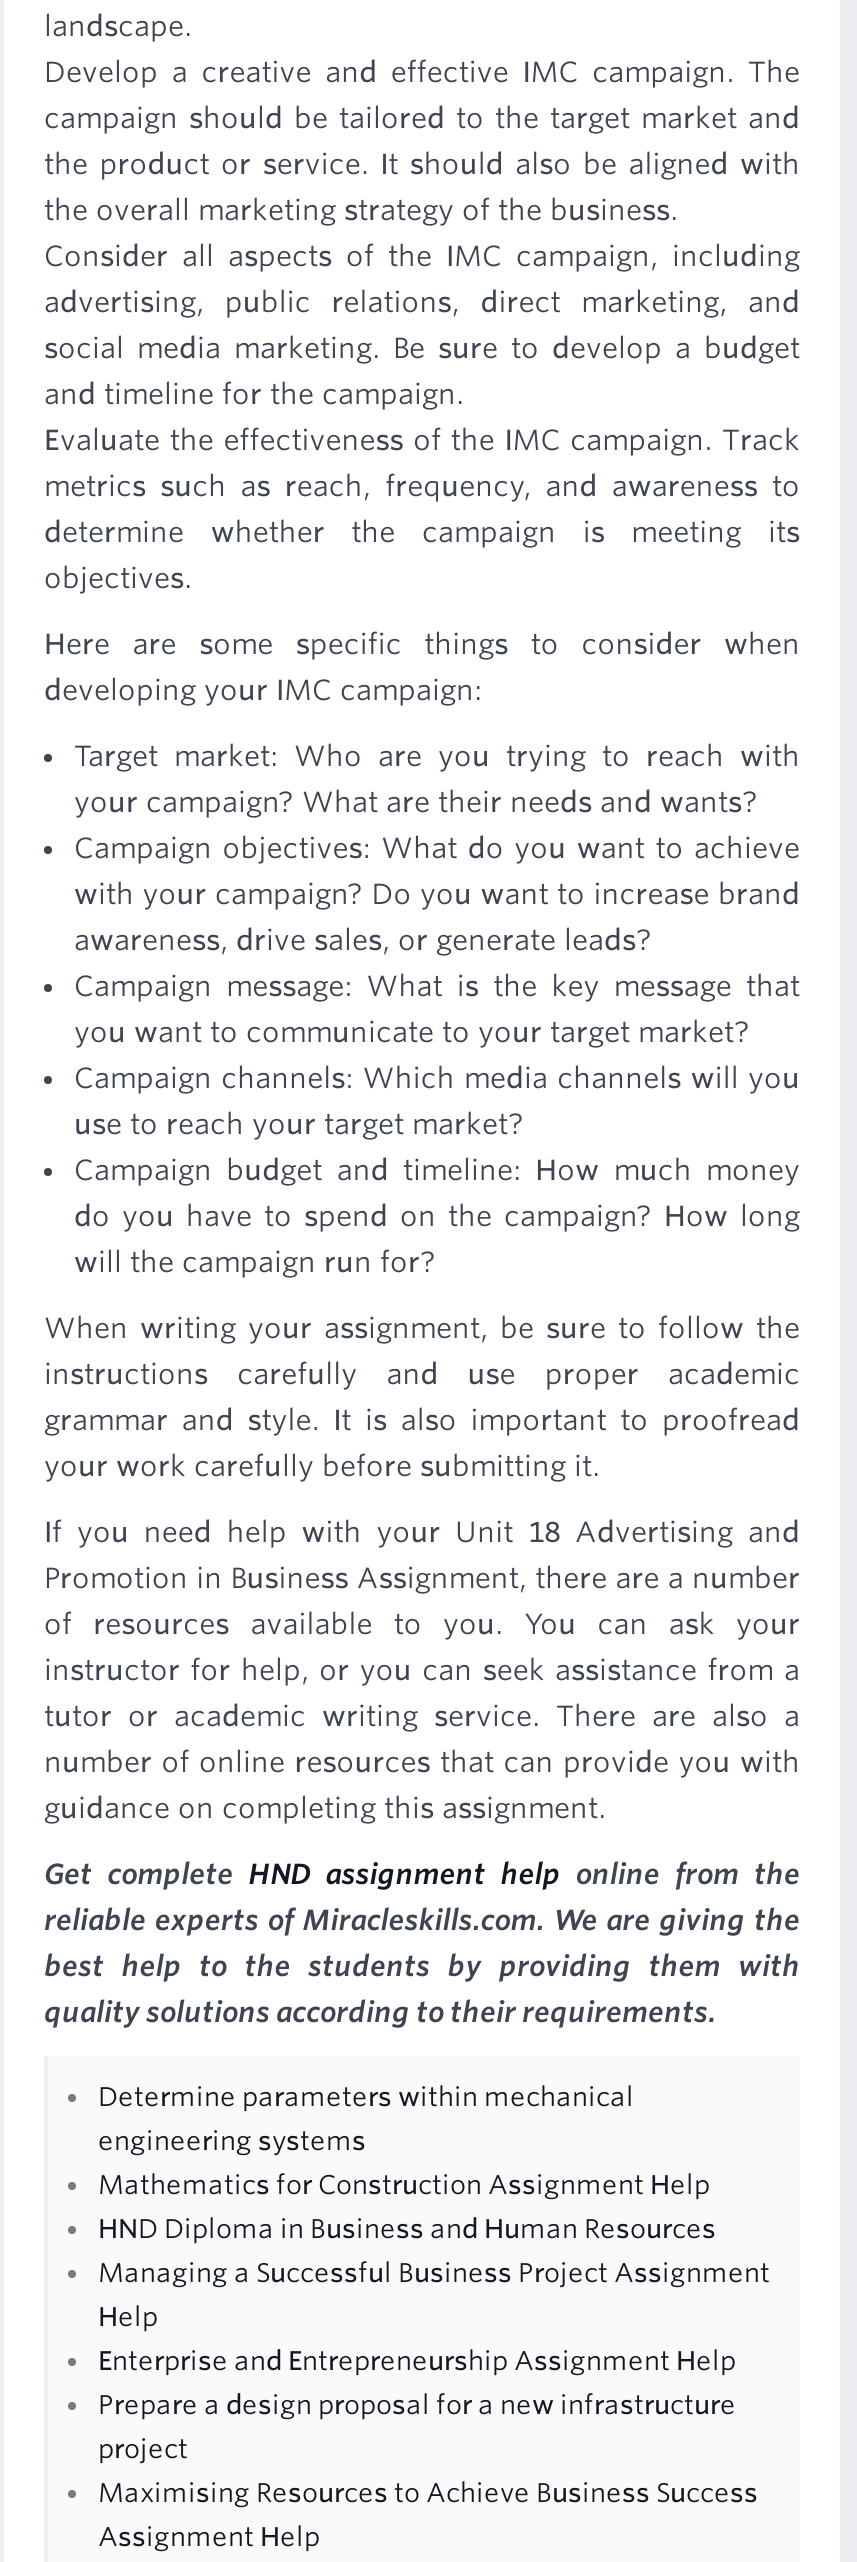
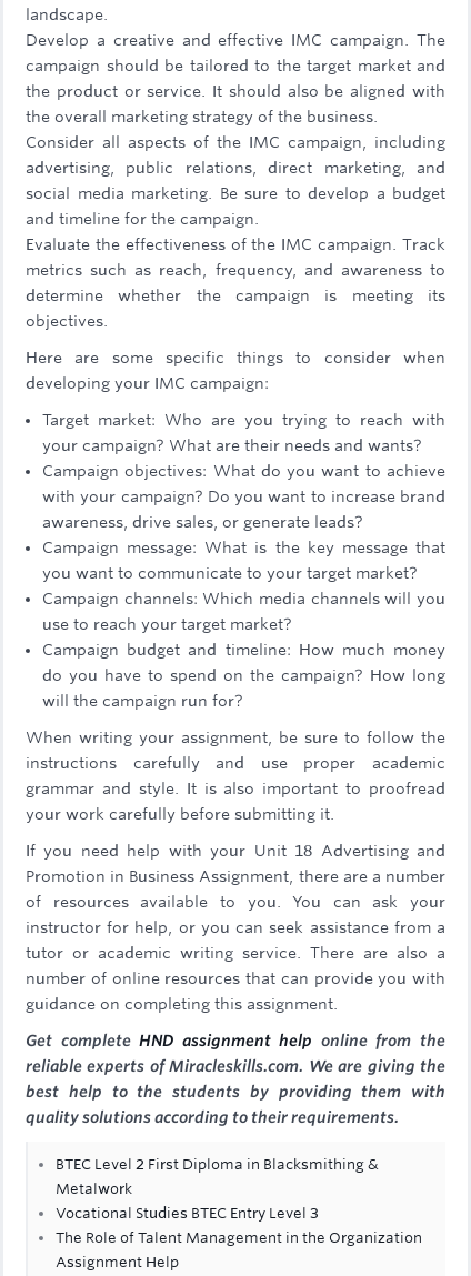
[98,2082,770,2508] Determine parameters within mechanical | engineering systems | Mathematics for Construction Assignment Help | HND Diploma in Business and Human Resources | Managing a Successful Business Project Assignment | Help | Enterprise and Entrepreneurship Assignment Help | Prepare a design proposal for a new infrastructure | project | Maximising Resources to Achieve Business Success -> [56,1156,422,1246] BTEC Level 2 First Diploma in Blacksmithing & | Metalwork | Vocational Studies BTEC Entry Level 3 | The Role of Talent Management in the Organization

